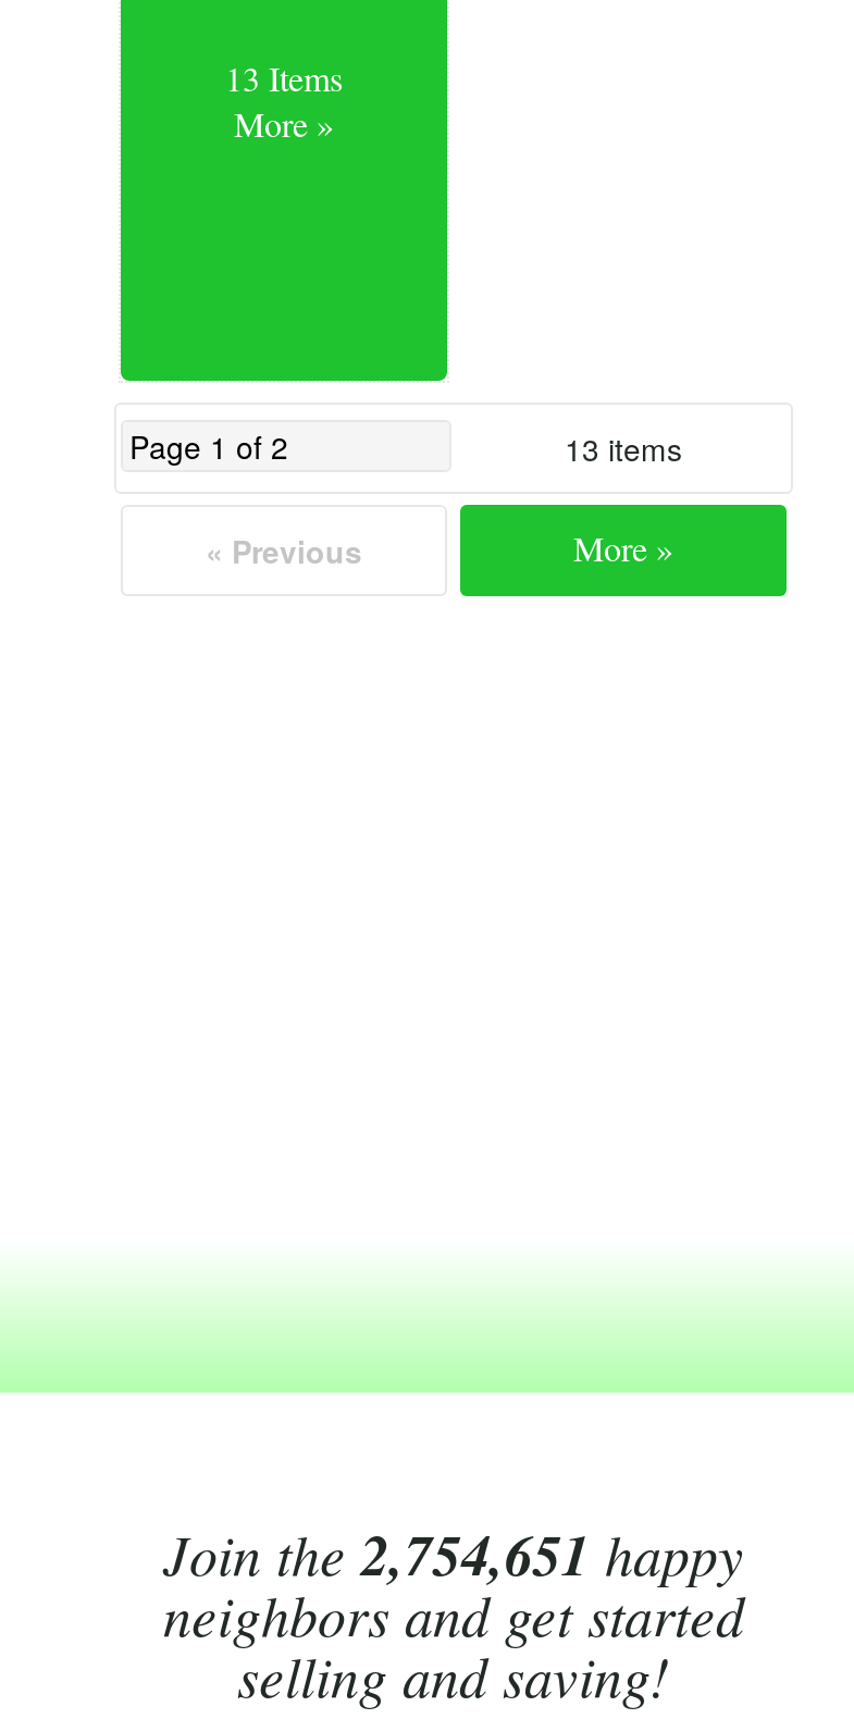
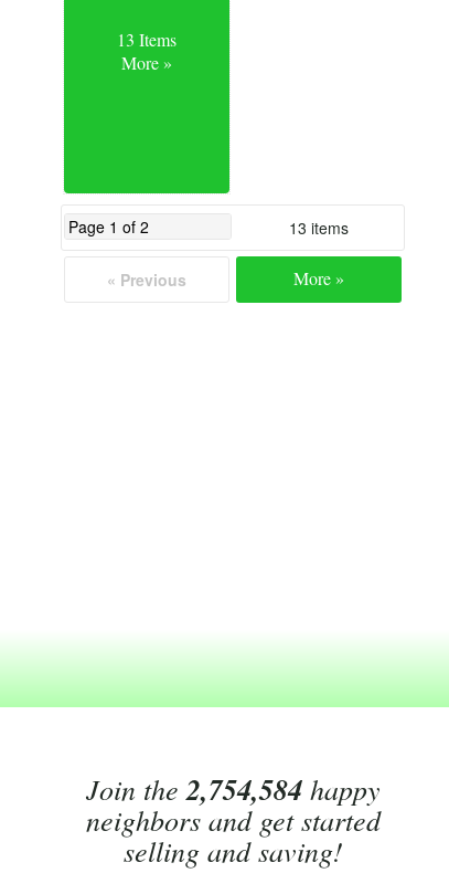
[163,1514,744,1593] Join the 2,754,651 happy -> [85,769,380,809] Join the 2,754,584 happy

